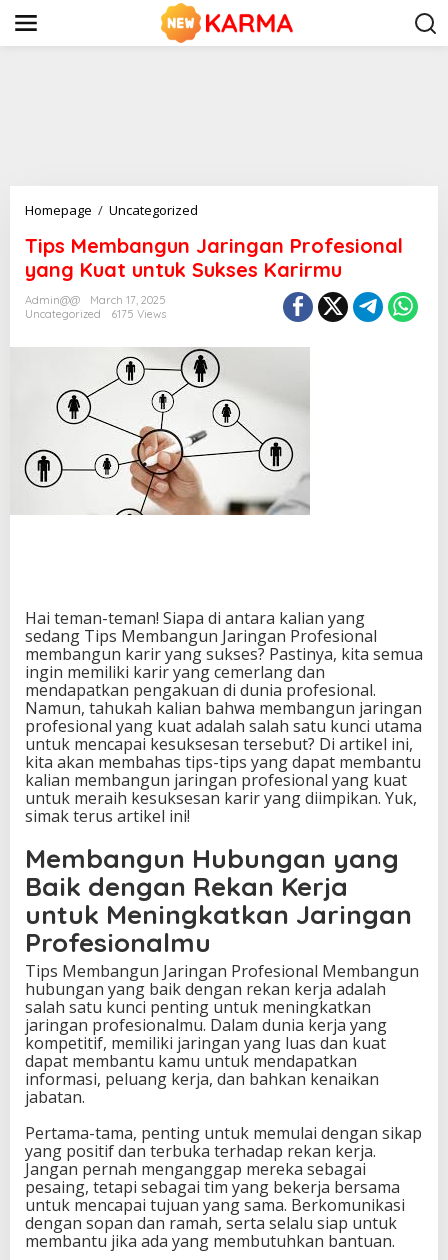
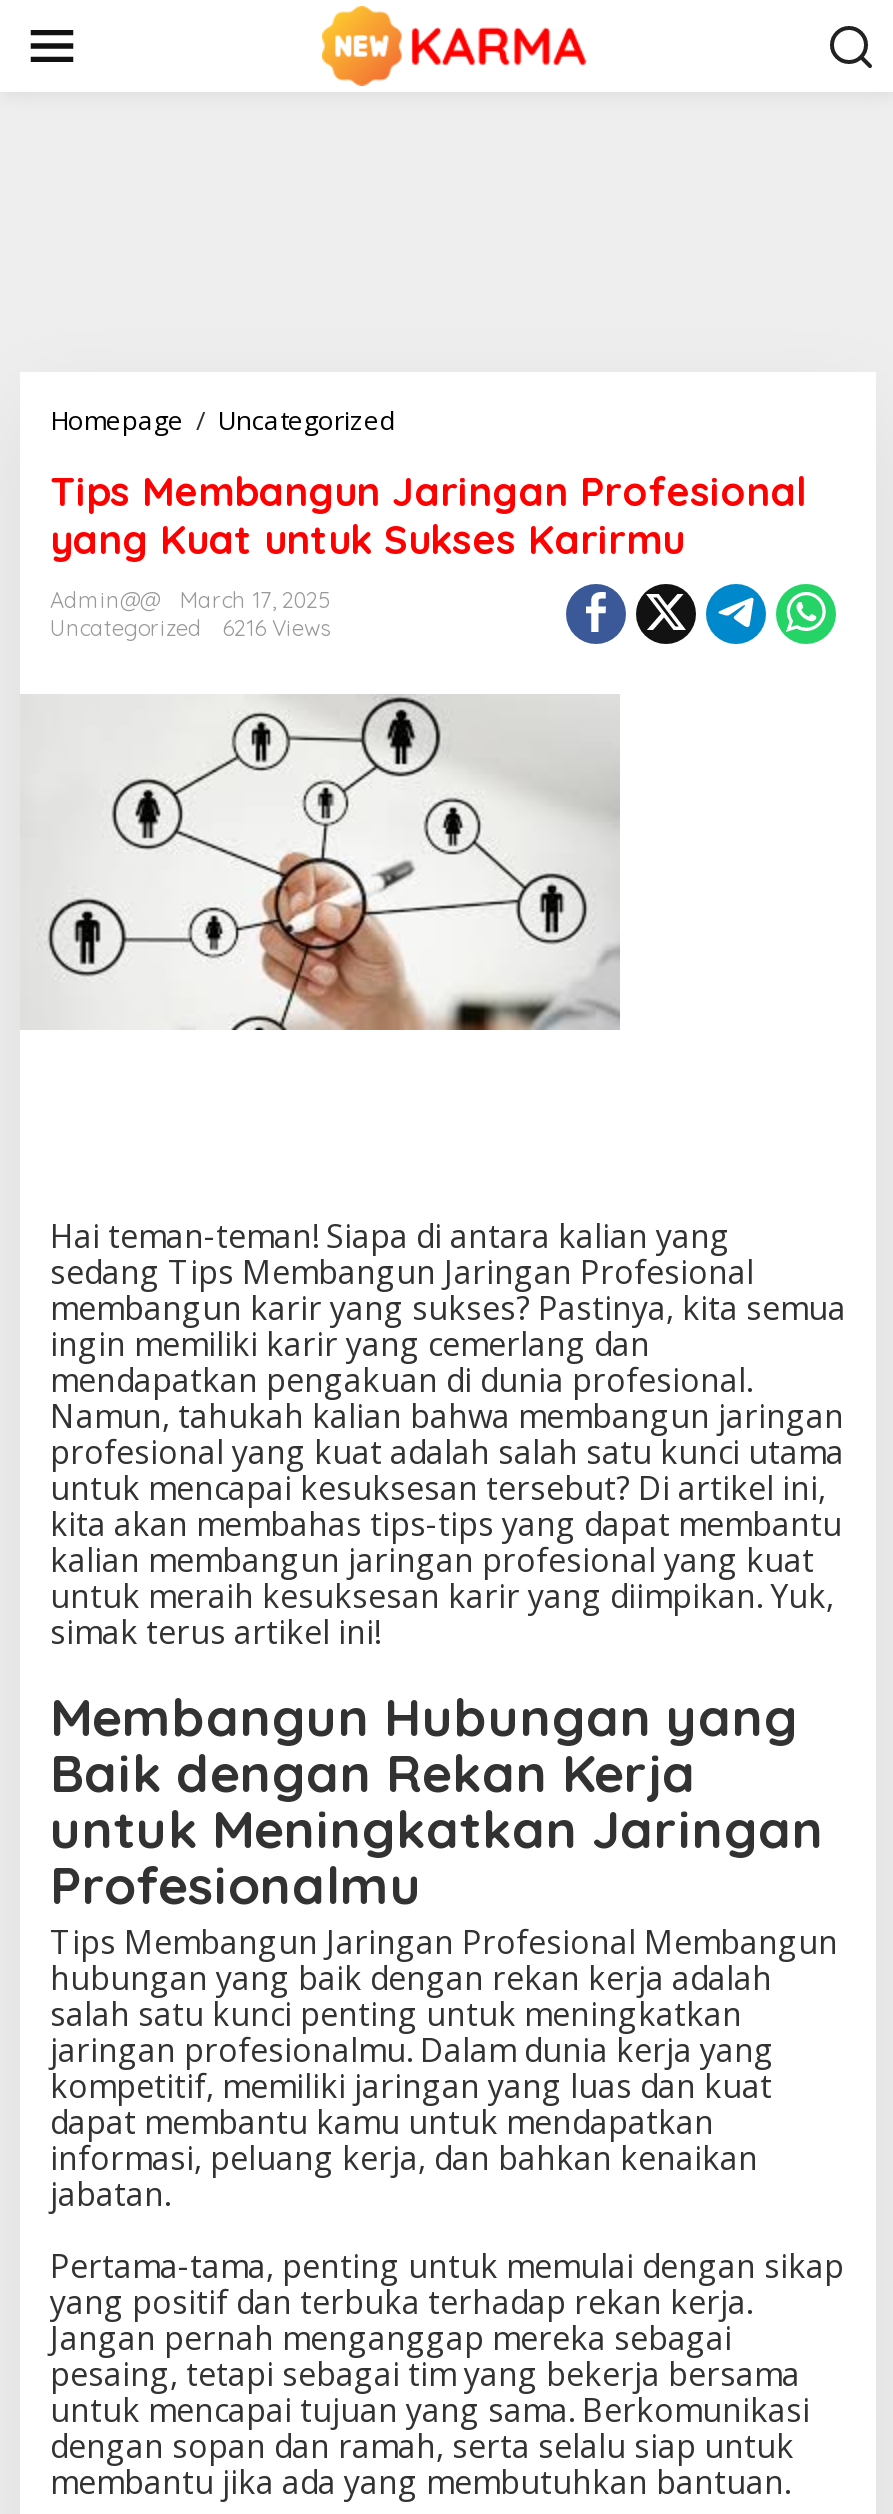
[25,307,166,321] Uncategorized 6175 Views -> [50,615,330,643] Uncategorized 6216 Views

